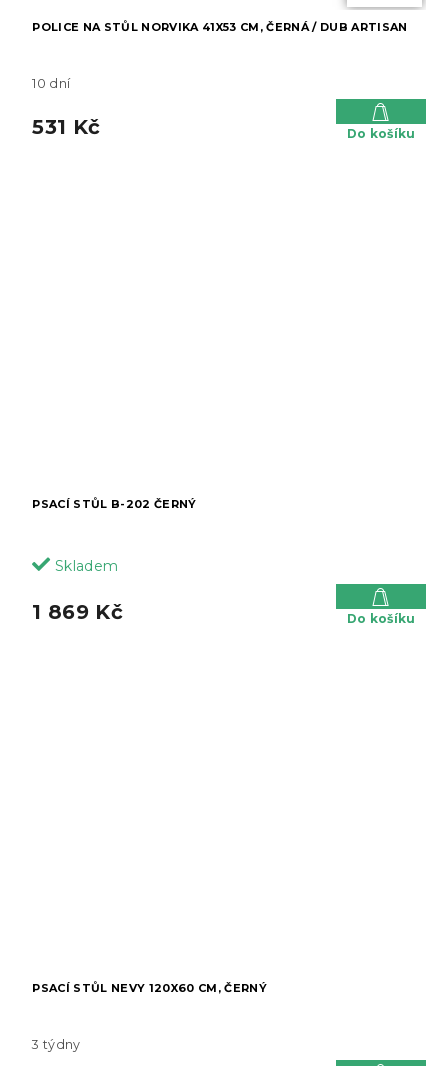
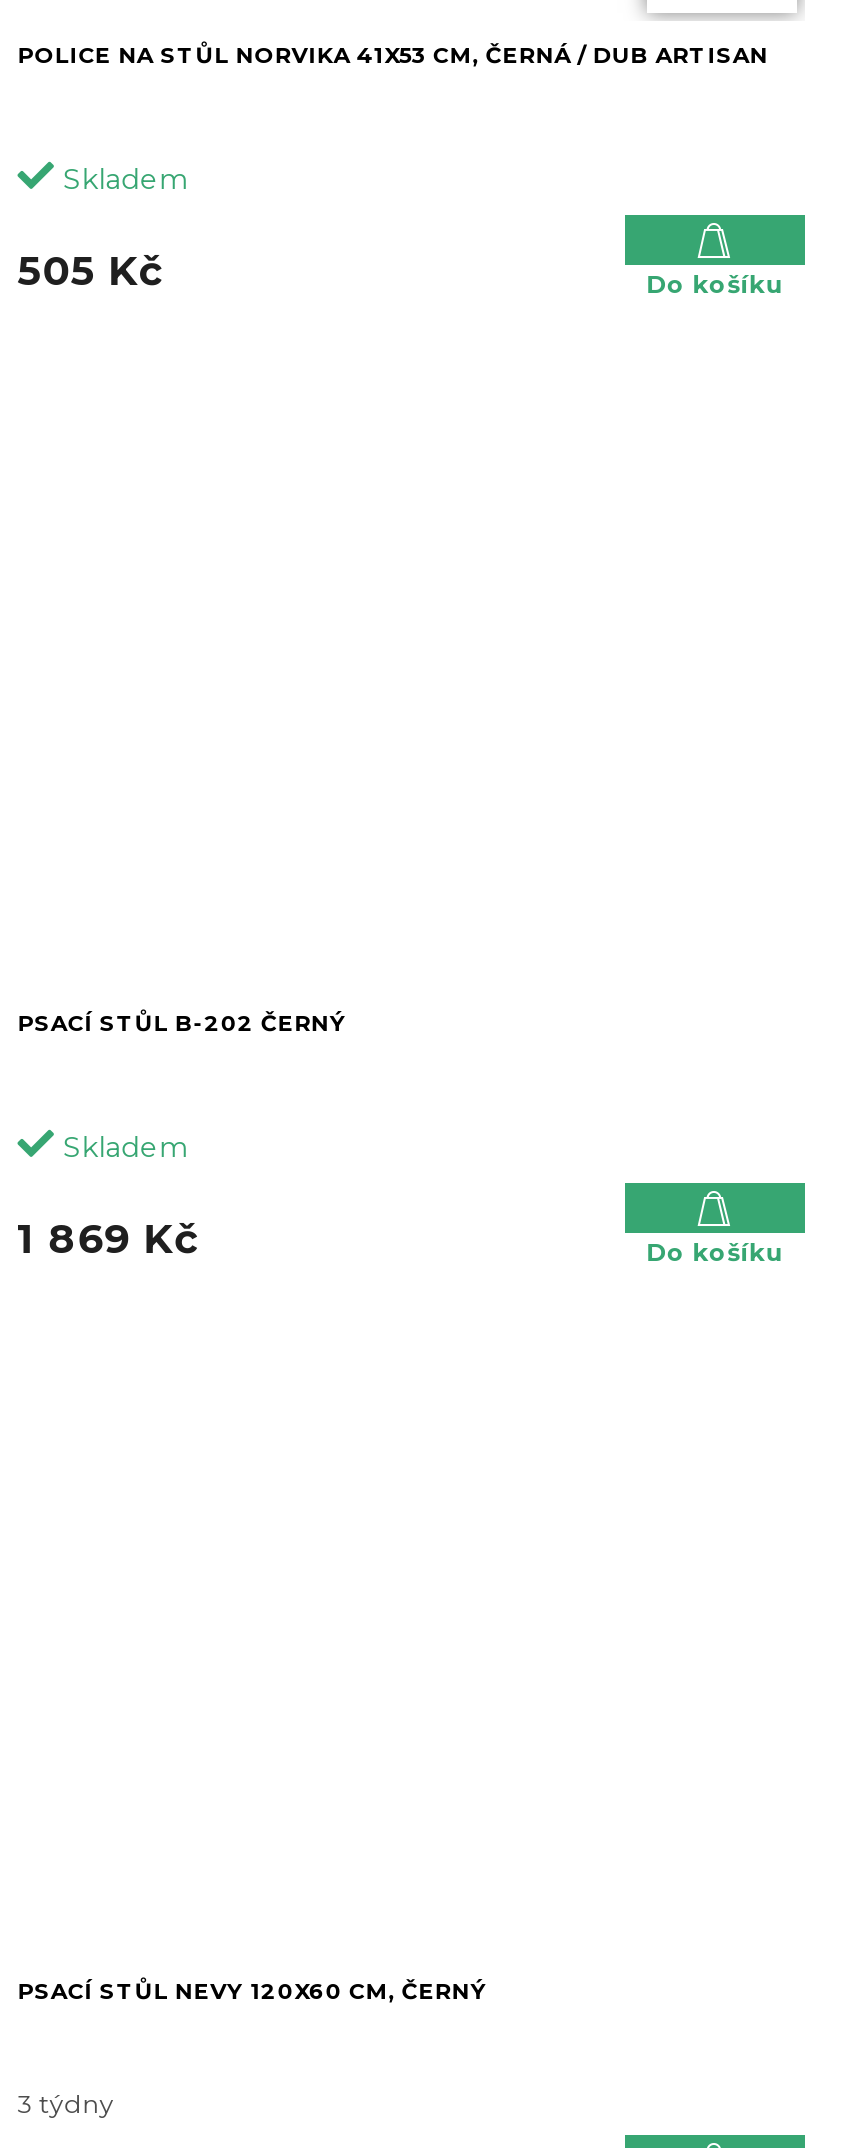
[32,76,70,91] 10 dní -> [54,160,189,196] Skladem
[32,115,100,139] 531 Kč -> [17,246,163,294] 505 Kč

